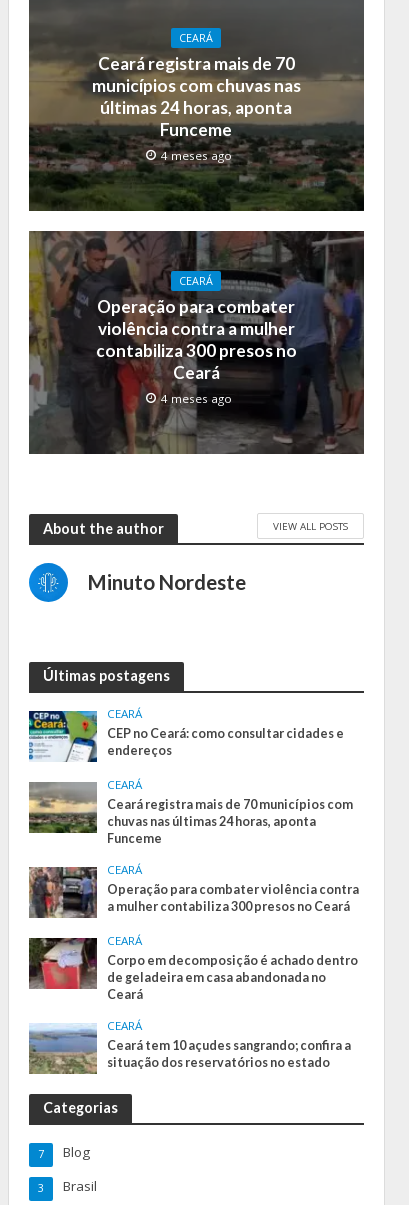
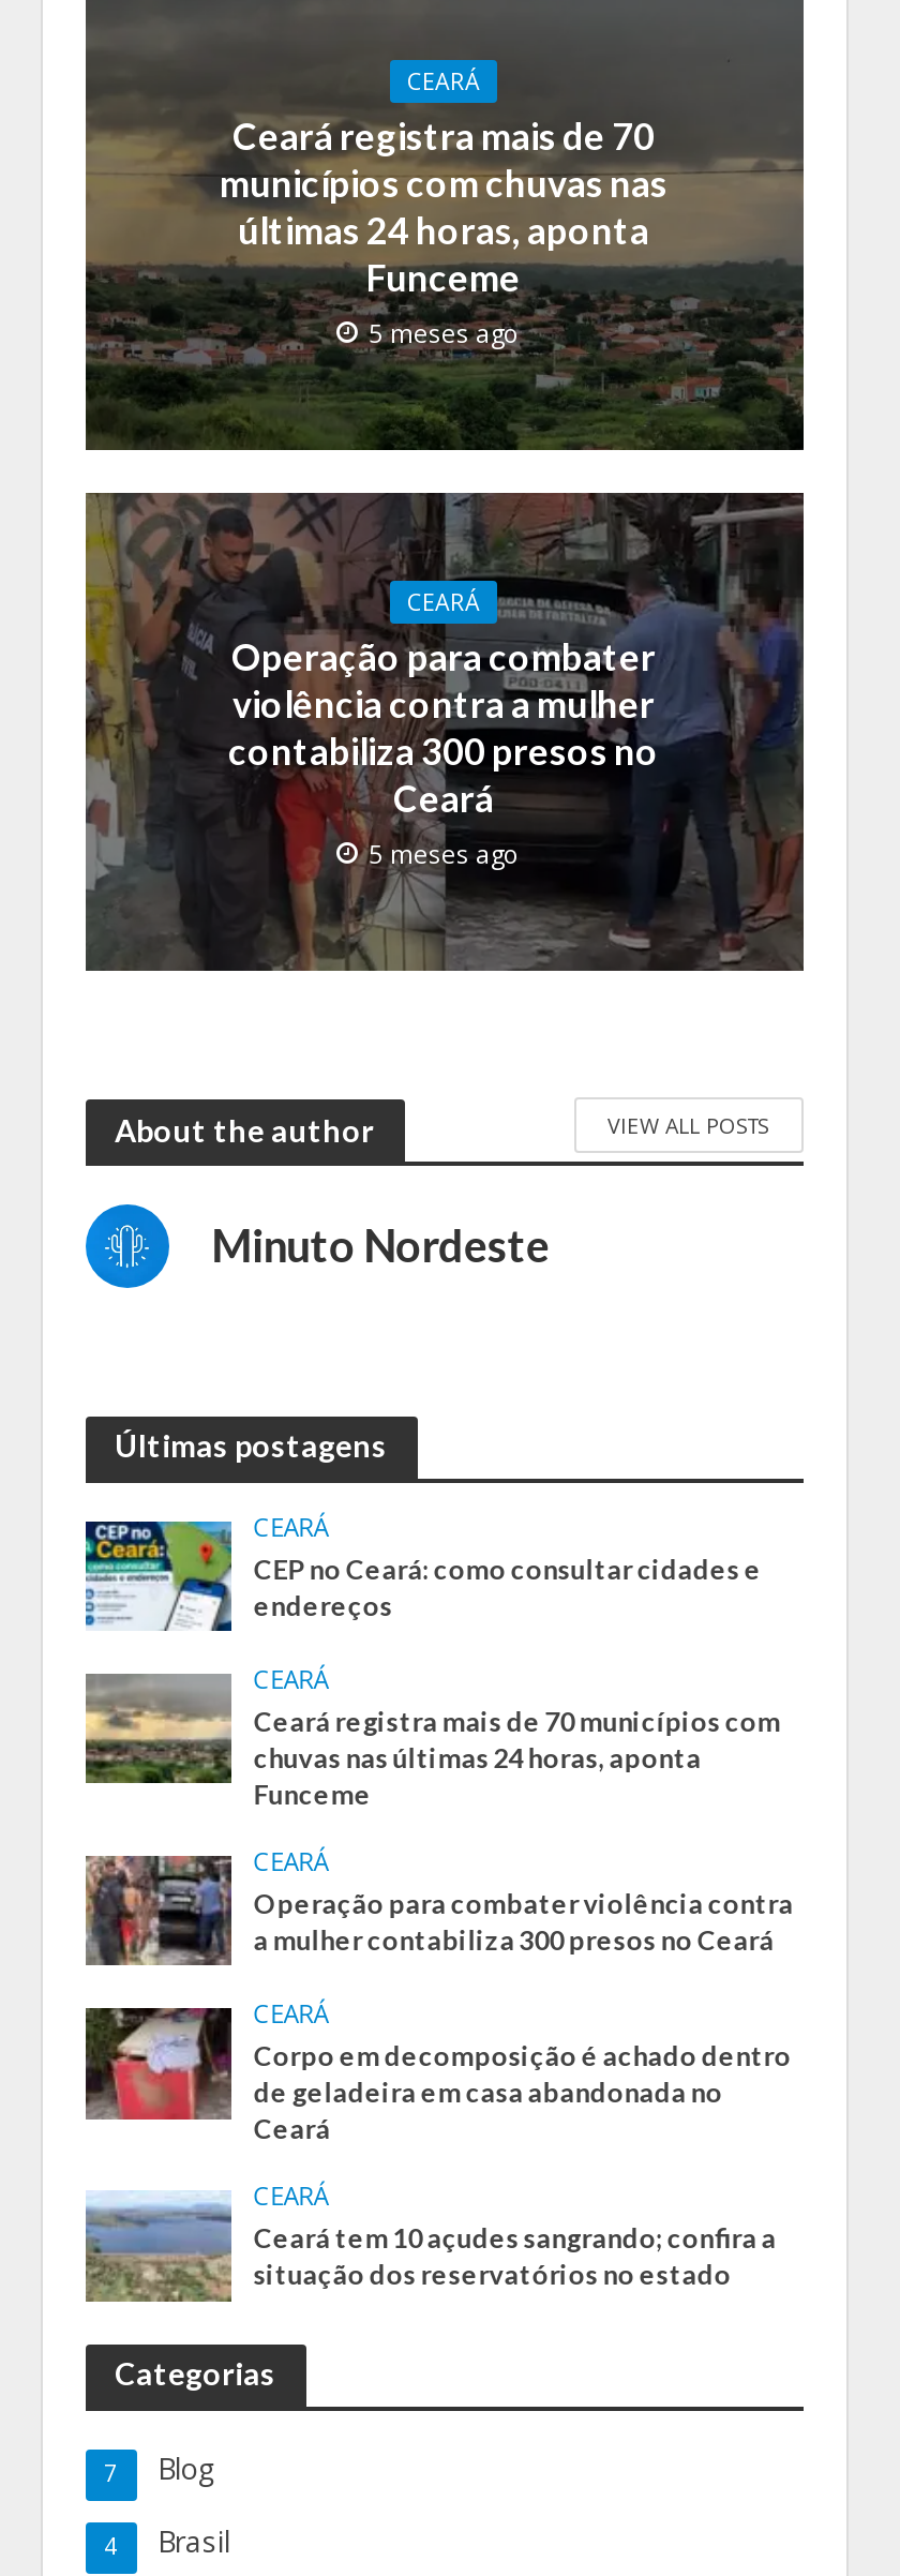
[161,148,232,163] 4 meses ago -> [369,317,521,349] 5 meses ago
[161,391,232,406] 4 meses ago -> [369,838,521,870] 5 meses ago
[37,1177,96,1195] 3 Brasil -> [104,2522,230,2560] 4 Brasil

